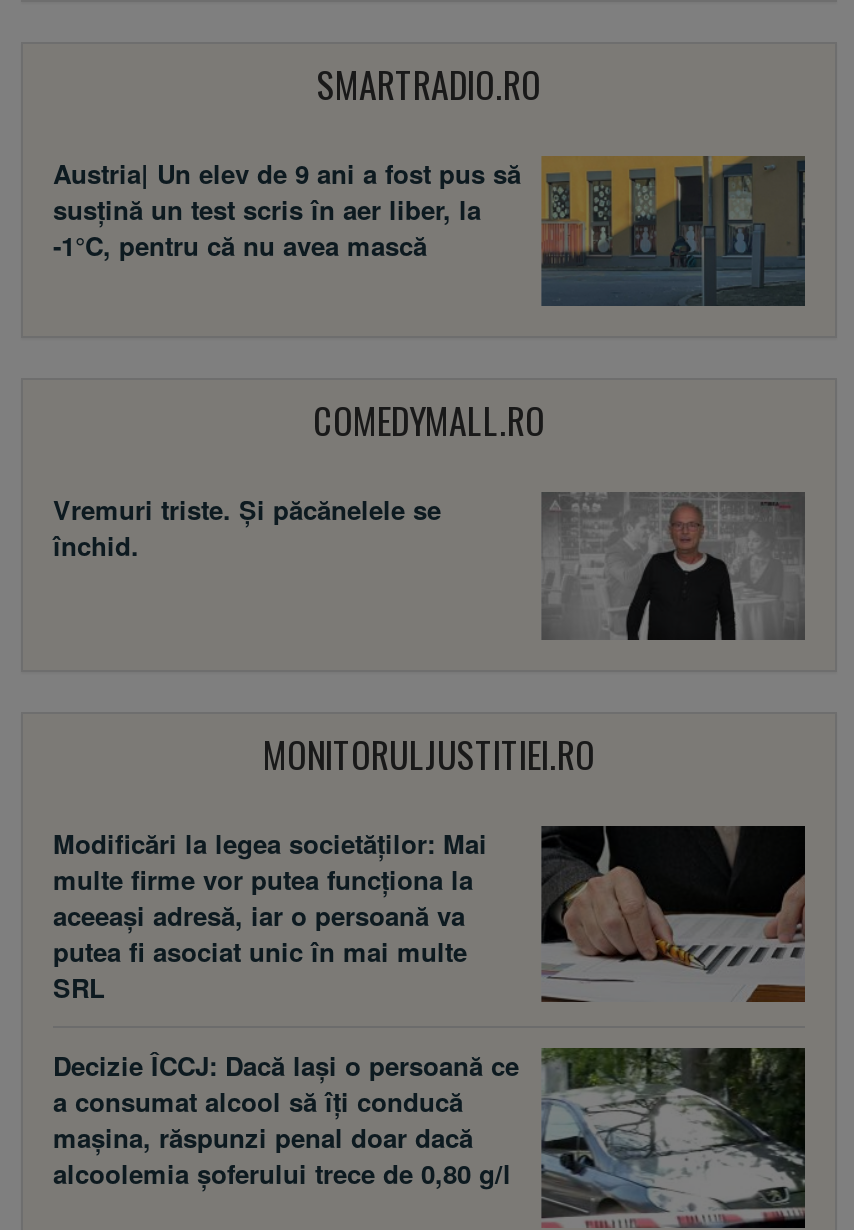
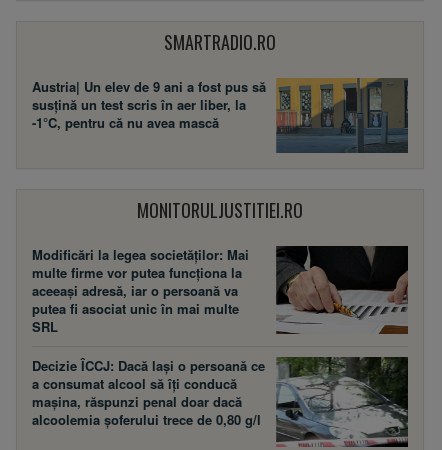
[53,394,803,642] [image] | COMEDYMALL.RO | Vremuri triste. Şi păcănelele se | închid. -> none

